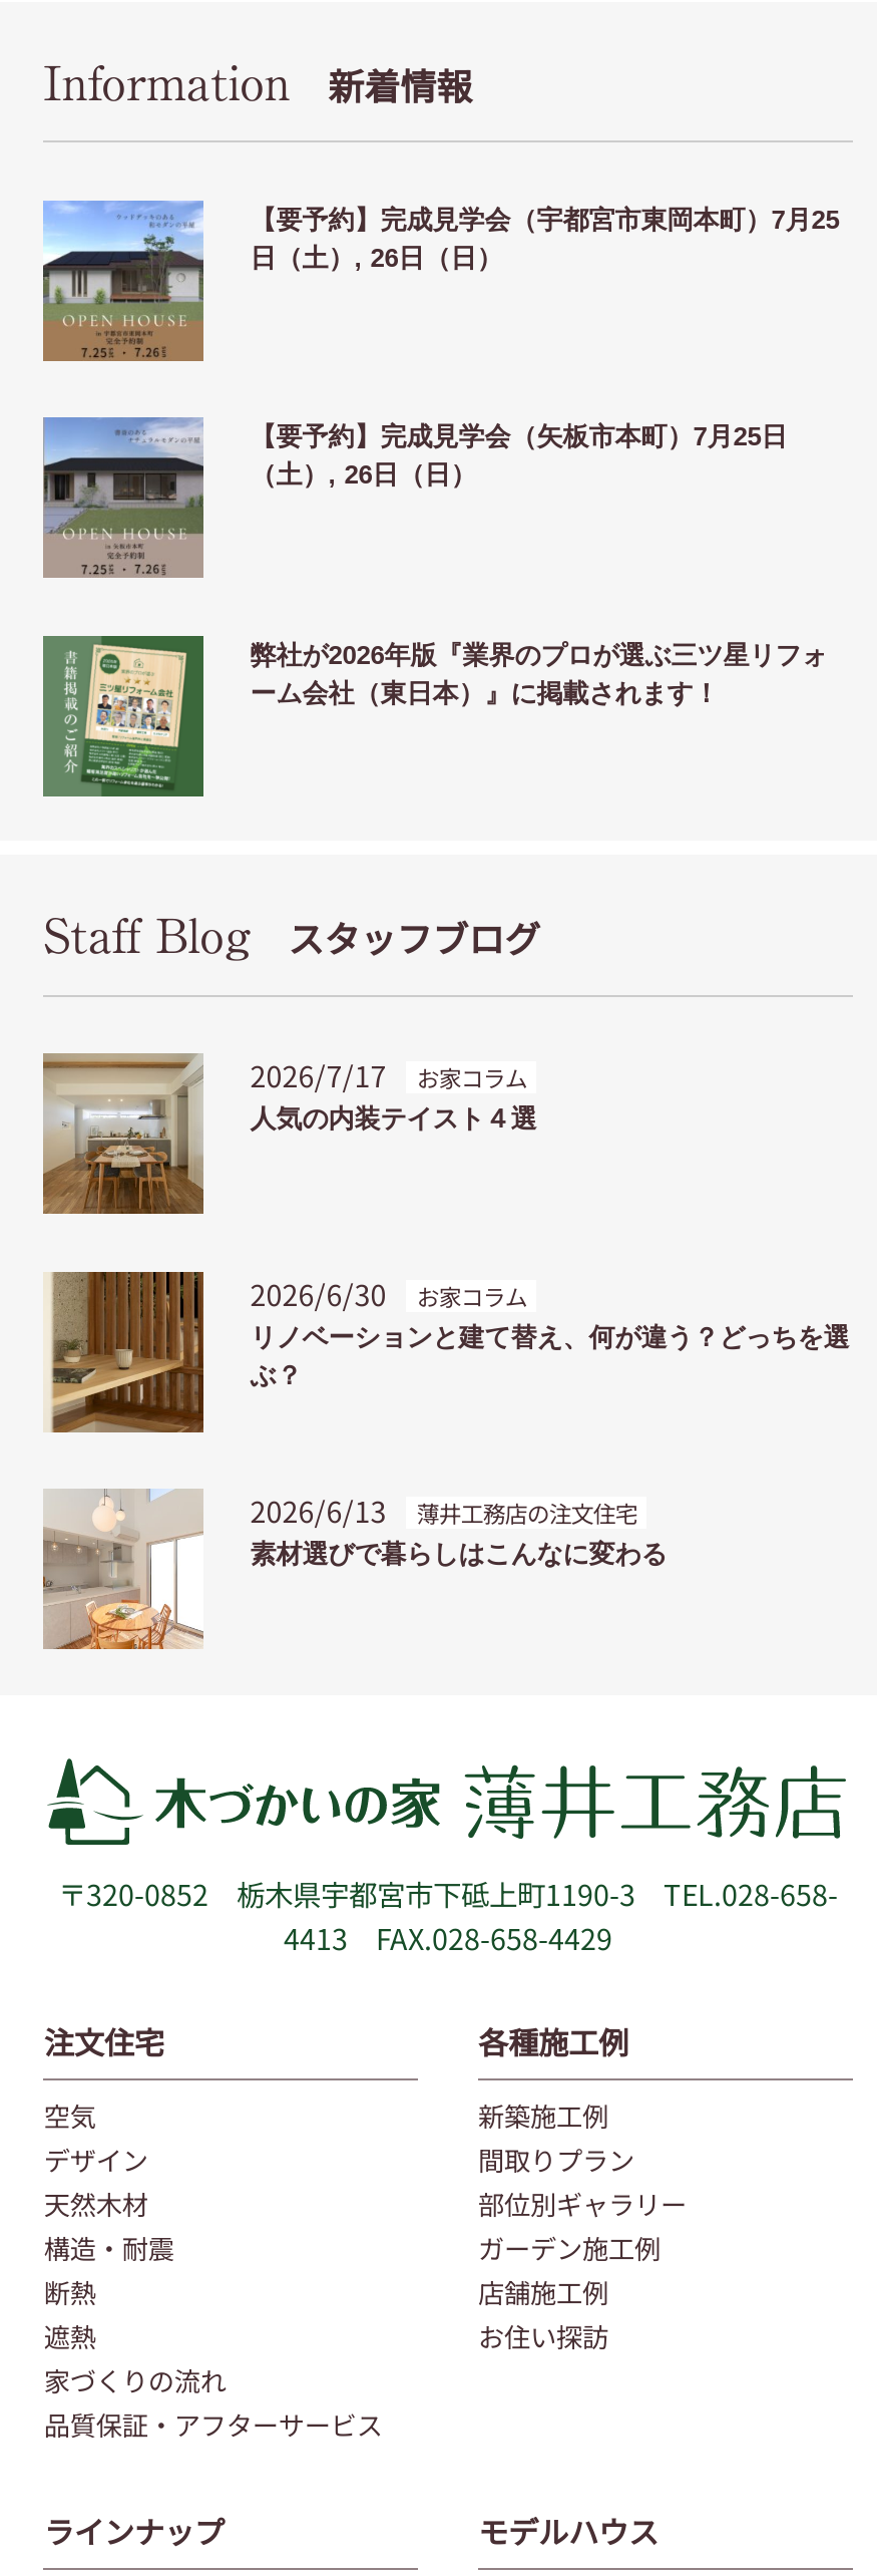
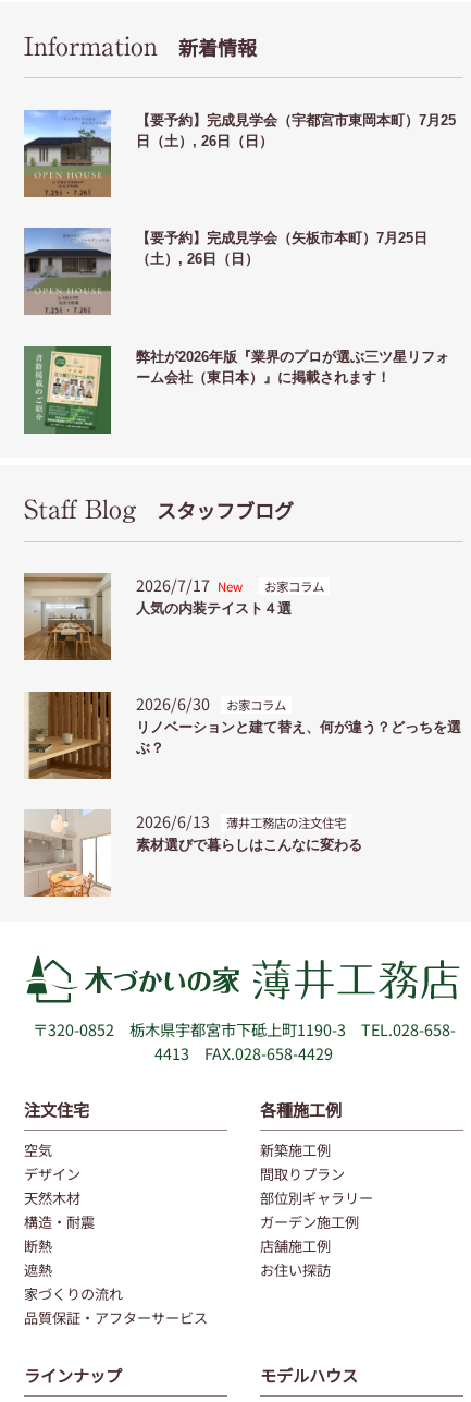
[250,1054,527,1096] 2026/7/17 お家コラム -> [136,573,324,596] 2026/7/17 New お家コラム

